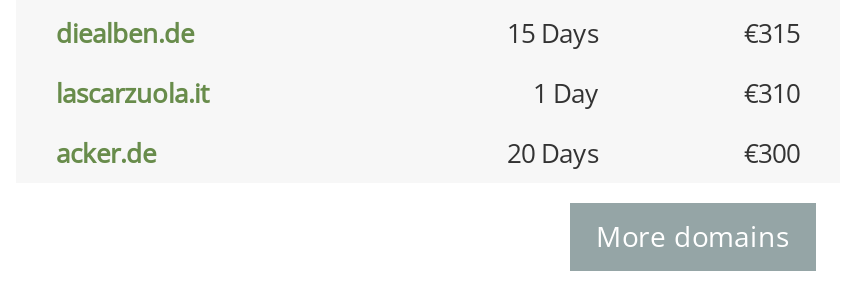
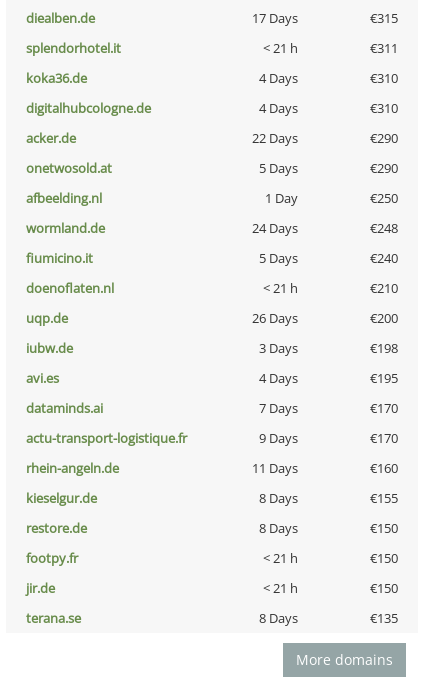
[507,15,599,51] 15 Days -> [251,9,297,27] 17 Days
[56,75,599,111] lascarzuola.it | 1 Day -> [26,39,398,117] splendorhotel.it | < 21 h | €311 | koka36.de | 4 Days | €310 | digitalhubcologne.de | 4 Days
[507,135,800,171] 20 Days | €300 -> [26,129,398,627] 22 Days | €290 | onetwosold.at | 5 Days | €290 | afbeelding.nl | 1 Day | €250 | wormland.de | 24 Days | €248 | fiumicino.it | 5 Days | €240 | doenoflaten.nl | < 21 h | €210 | uqp.de | 26 Days | €200 | iubw.de | 3 Days | €198 | avi.es | 4 Days | €195 | dataminds.ai | 7 Days | €170 | actu-transport-logistique.fr | 9 Days | €170 | rhein-angeln.de | 11 Days | €160 | kieselgur.de | 8 Days | €155 | restore.de | 8 Days | €150 | footpy.fr | < 21 h | €150 | jir.de | < 21 h | €150 | terana.se | 8 Days | €135

